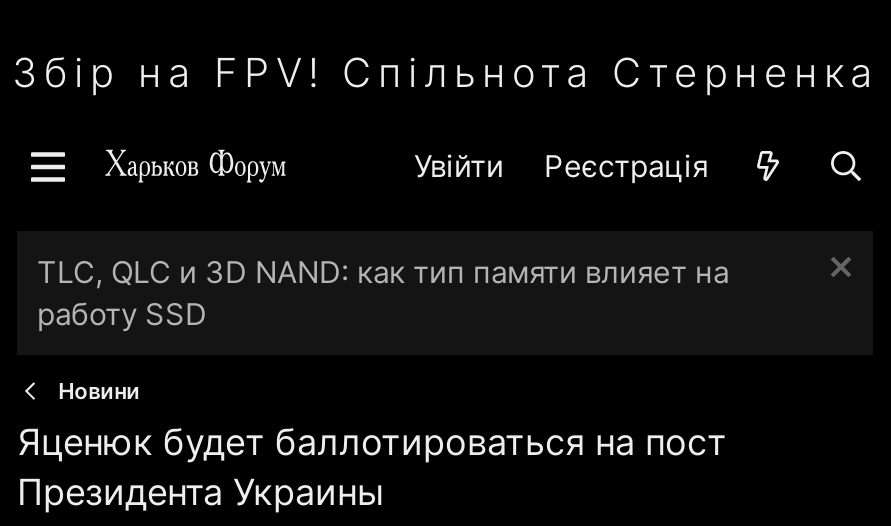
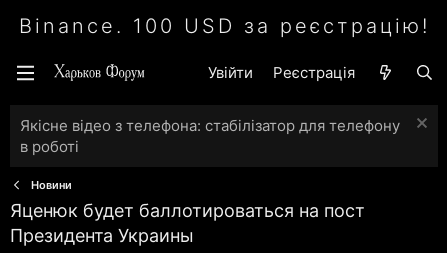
[12,49,878,97] Збір на FPV! Спільнота Стерненка -> [18,14,429,38] Binance. 100 USD за реєстрацію!
[37,253,729,333] TLC, QLC и 3D NAND: как тип памяти влияет на | работу SSD -> [20,116,400,156] Якісне відео з телефона: стабілізатор для телефону | в роботі

